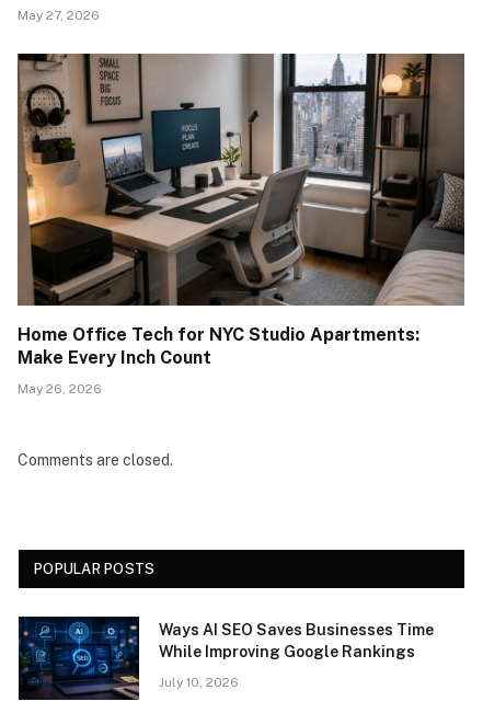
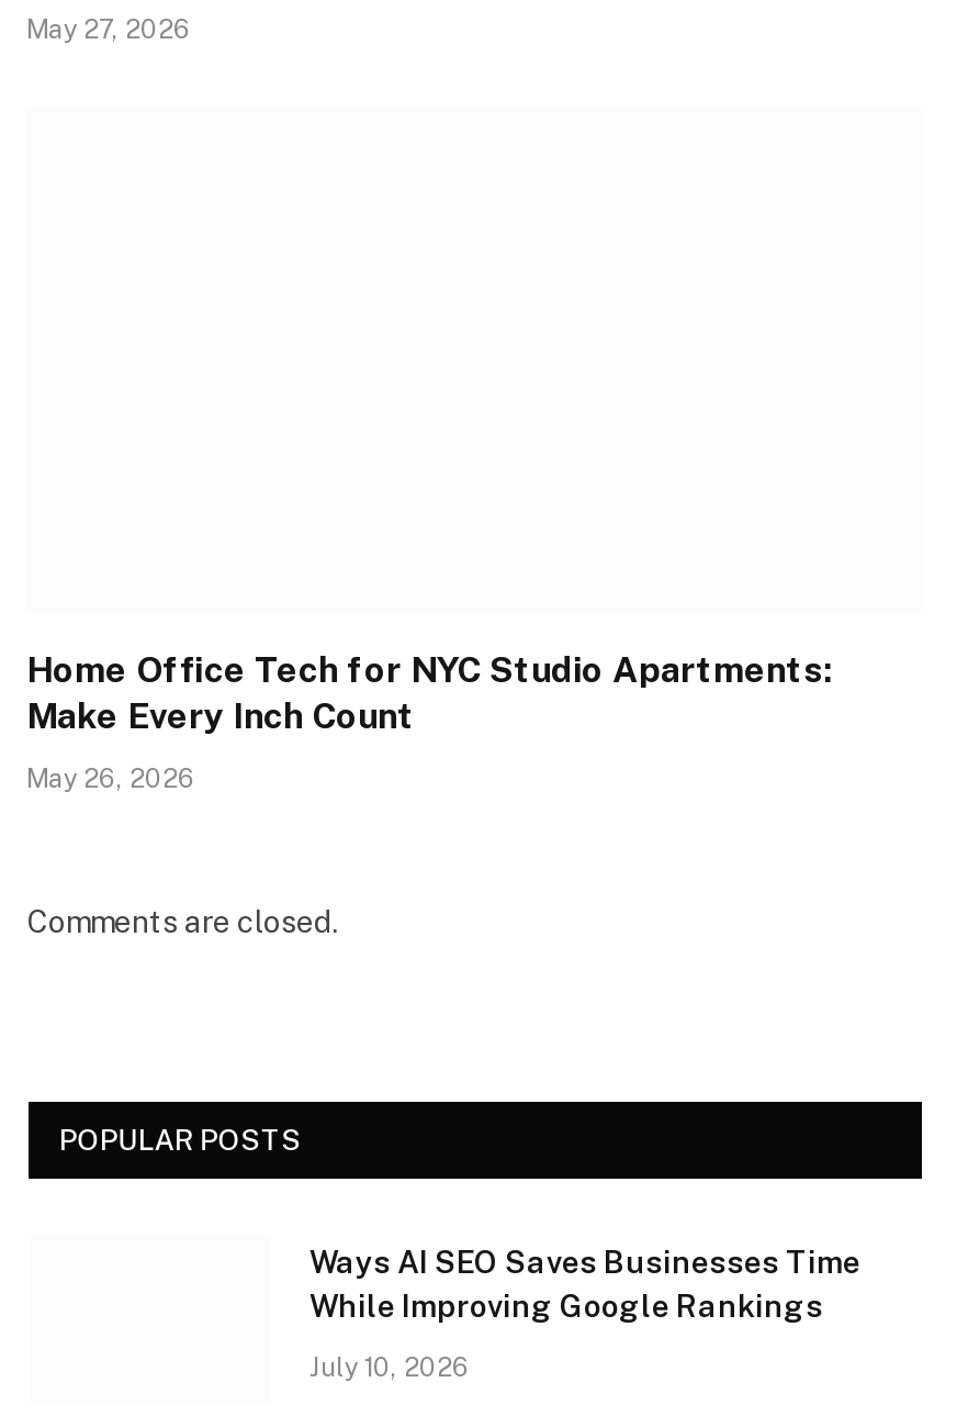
[16,53,465,307] [image] -> none
[18,616,140,701] [image] -> none

